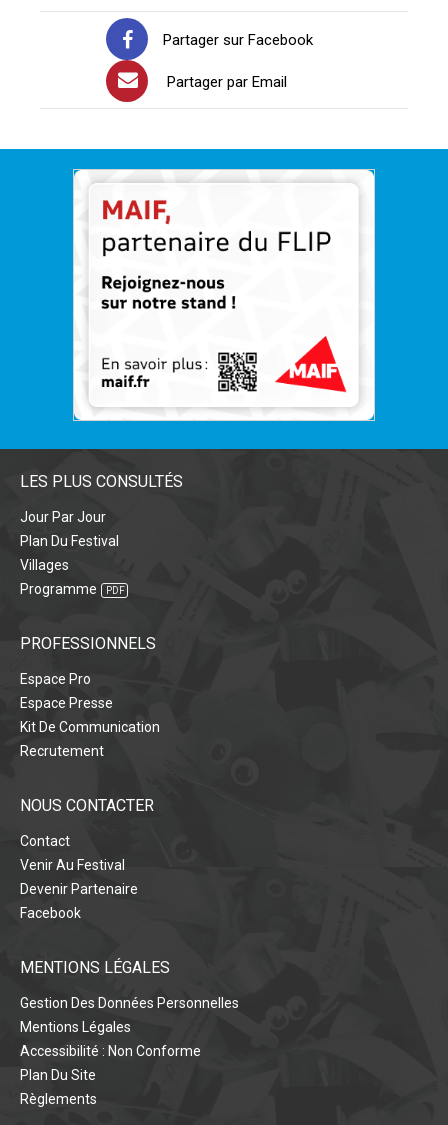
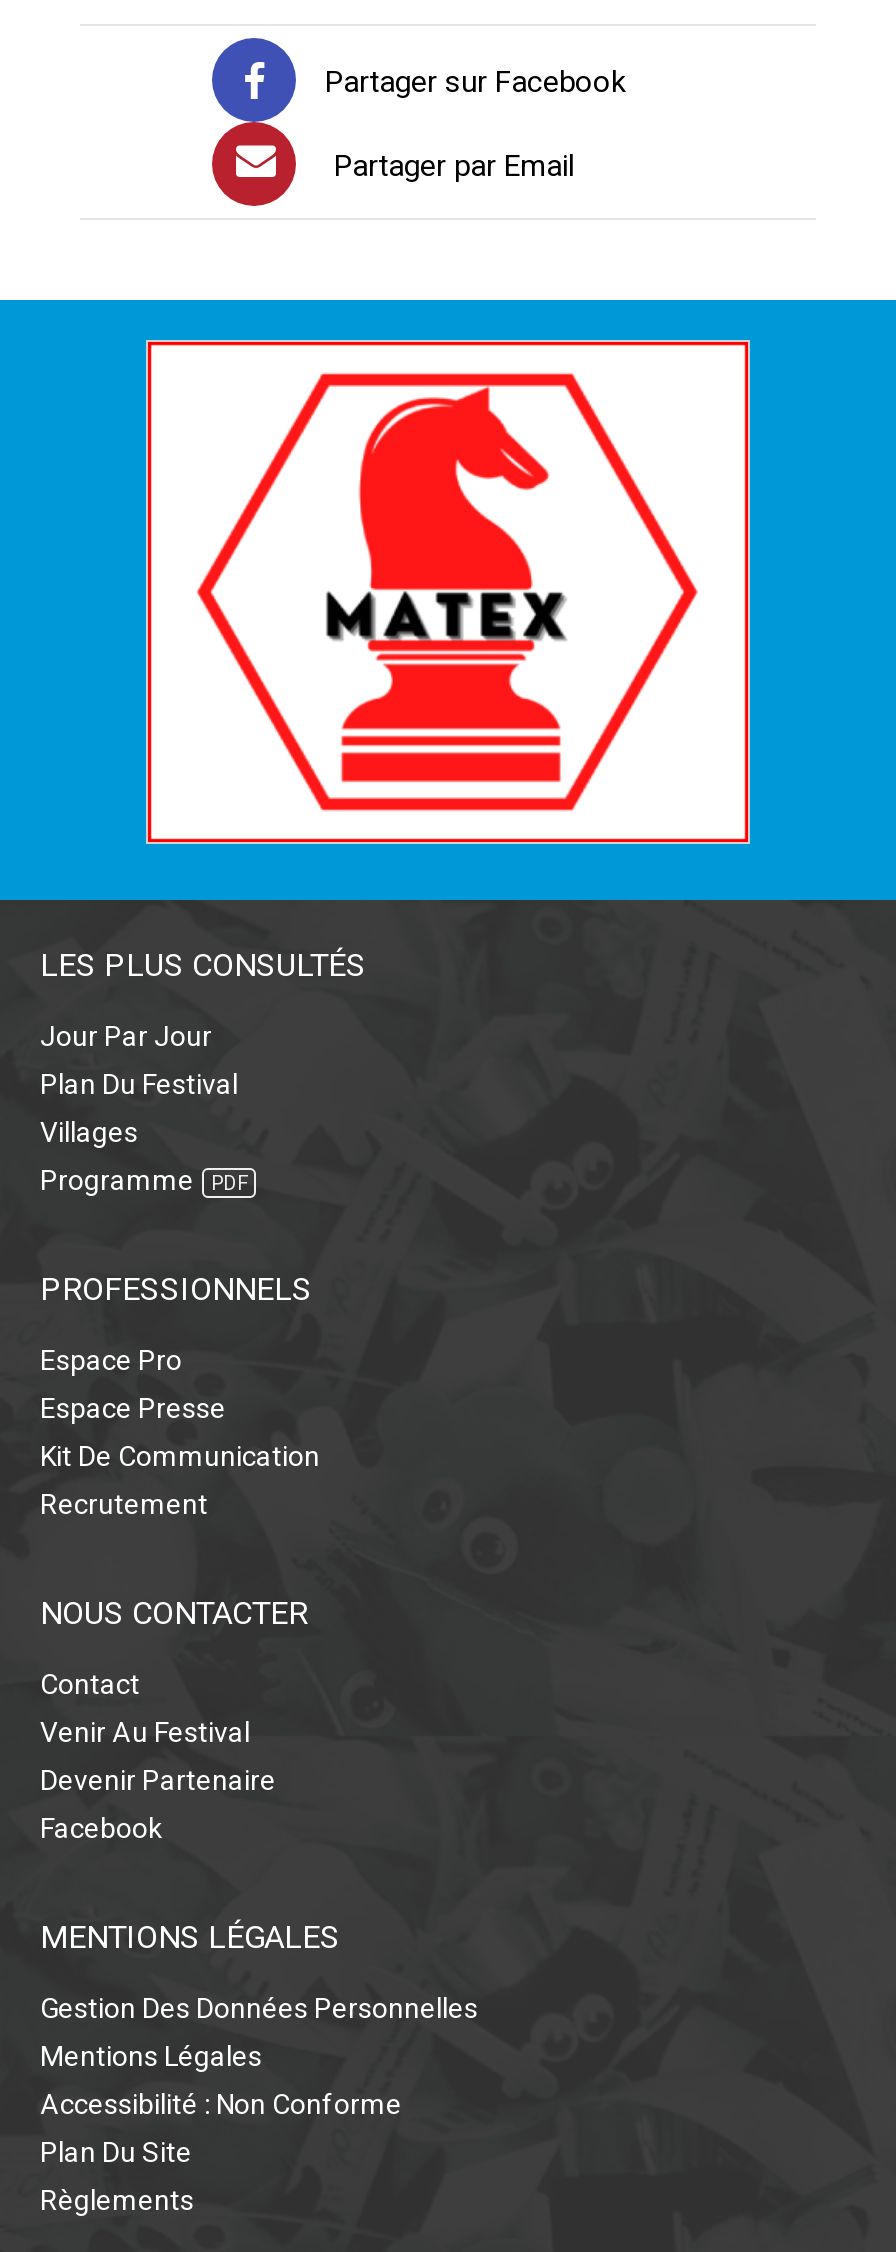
[73,169,375,421] [image] -> [146,340,750,844] [image]

